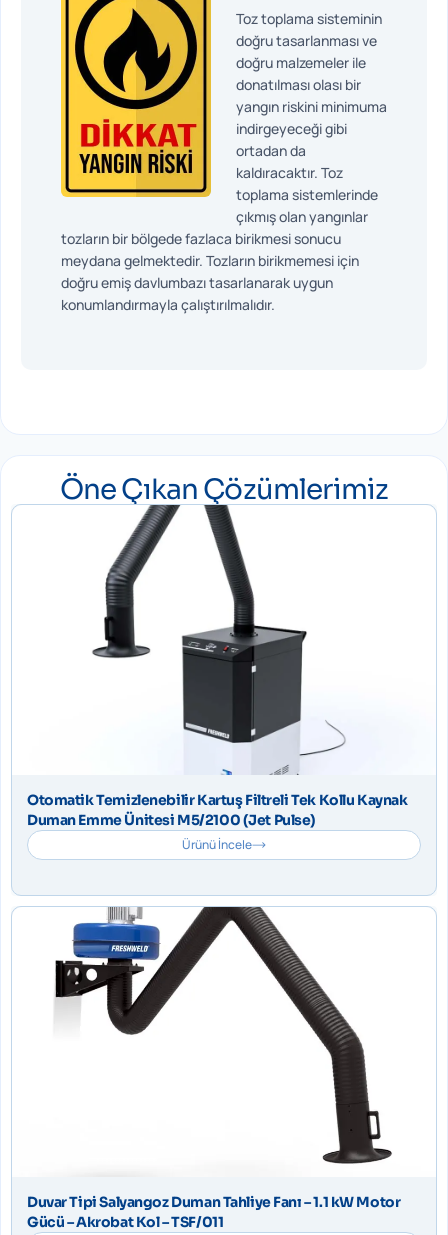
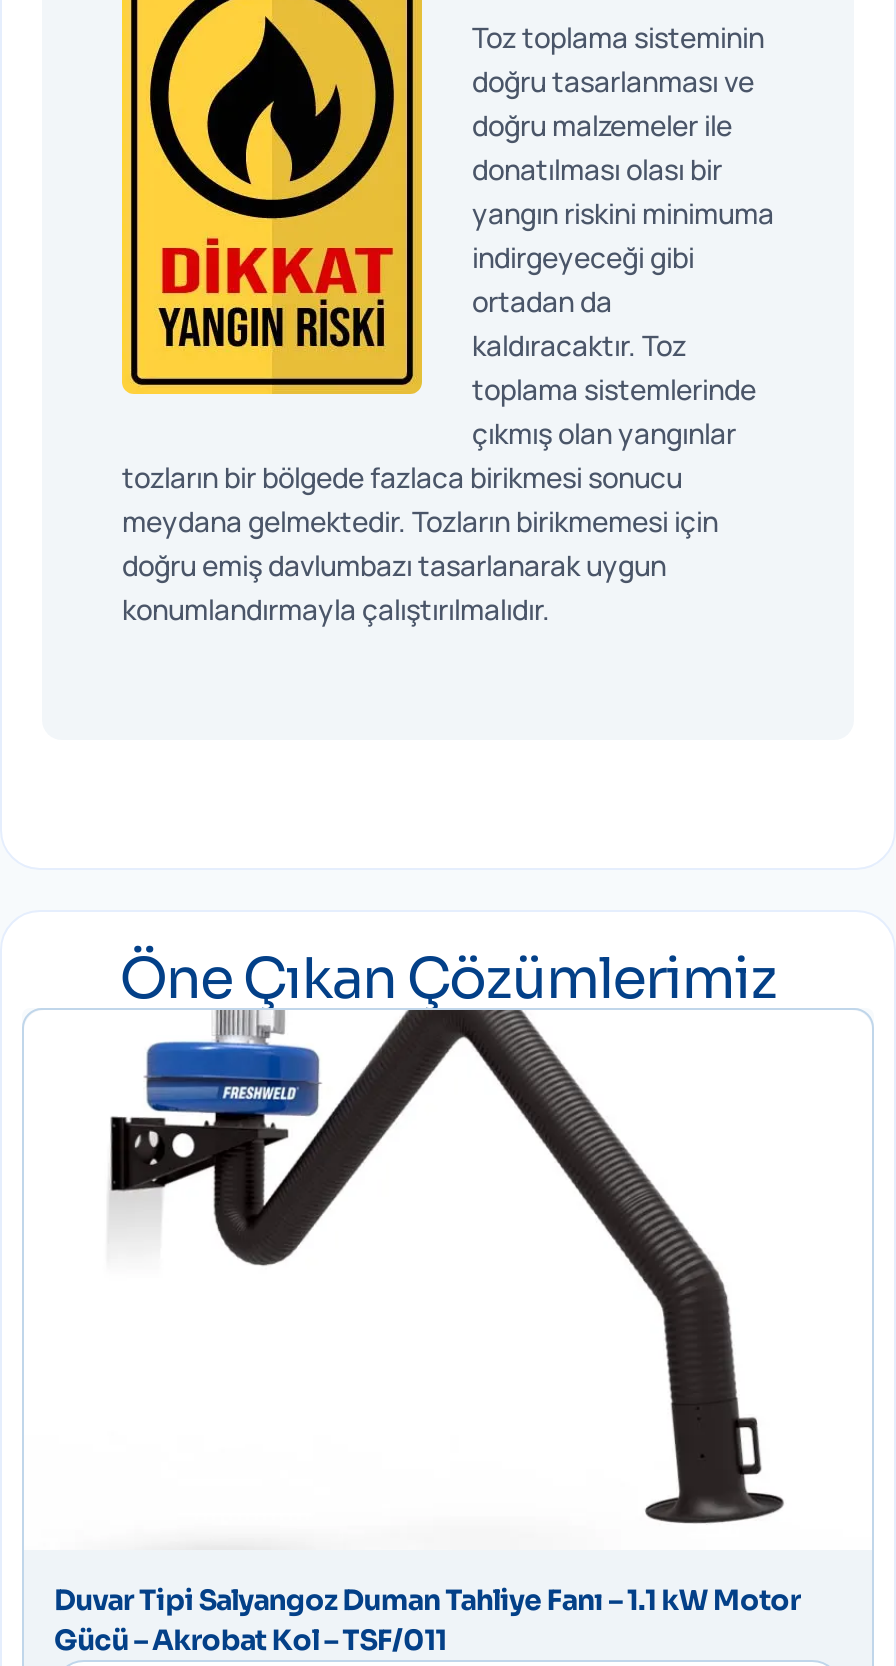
[27,510,407,853] [image] | Otomatik Temizlenebilir Kartuş Filtreli Tek Kollu Kaynak | Duman Emme Ünitesi M5/2100 (Jet Pulse) | Ürünü İncele -> none

